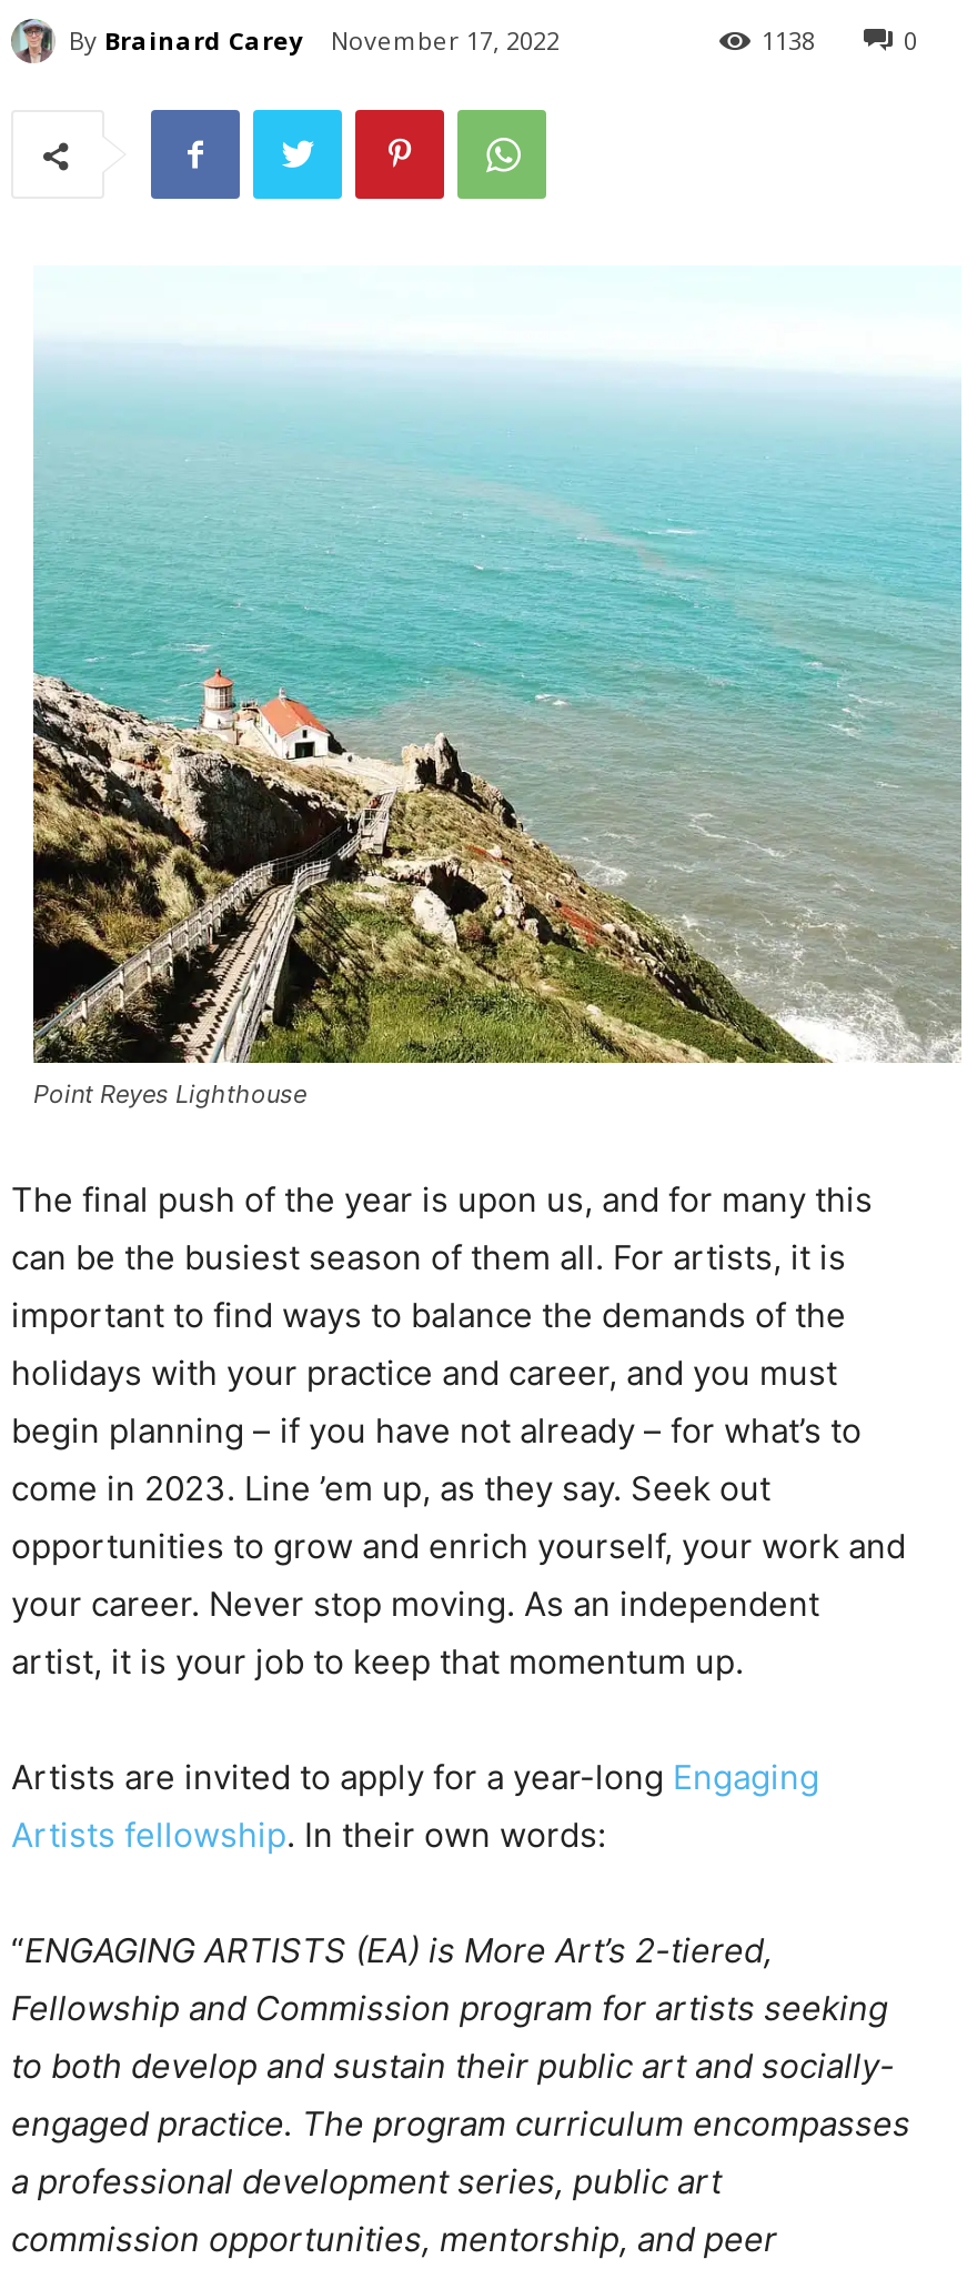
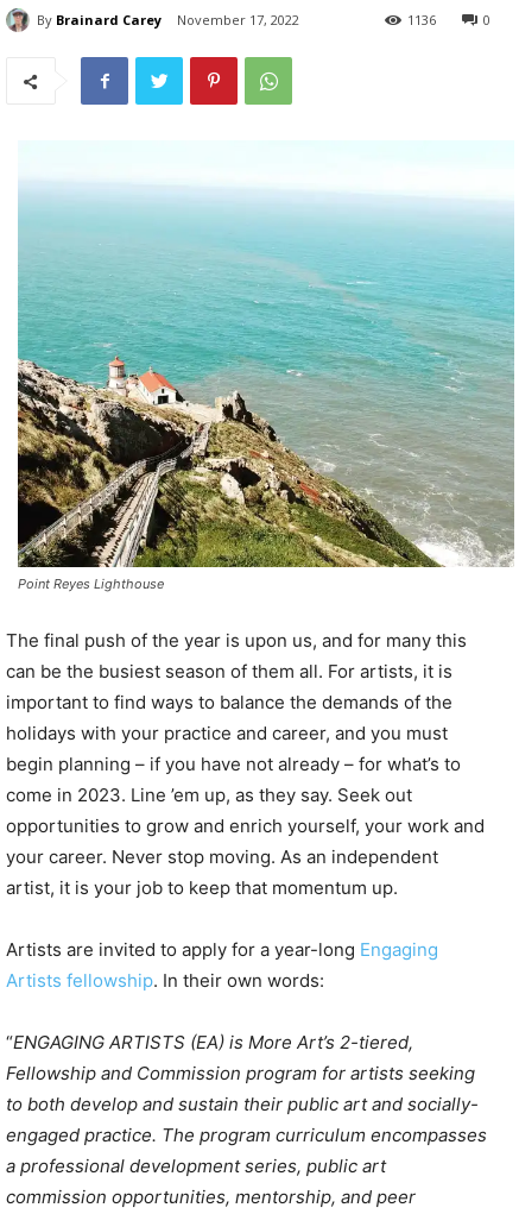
[762,24,815,57] 1138 -> [407,11,436,29] 1136

